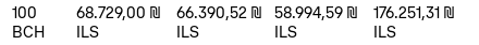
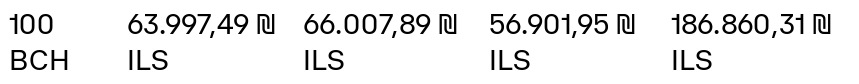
[76,3,161,22] 68.729,00 ₪ -> [127,5,277,41] 63.997,49 ₪
[176,3,262,22] 66.390,52 ₪ -> [303,5,459,41] 66.007,89 ₪
[274,3,358,22] 58.994,59 ₪ -> [489,5,637,41] 56.901,95 ₪
[373,3,455,22] 176.251,31 ₪ -> [671,5,833,41] 186.860,31 ₪

